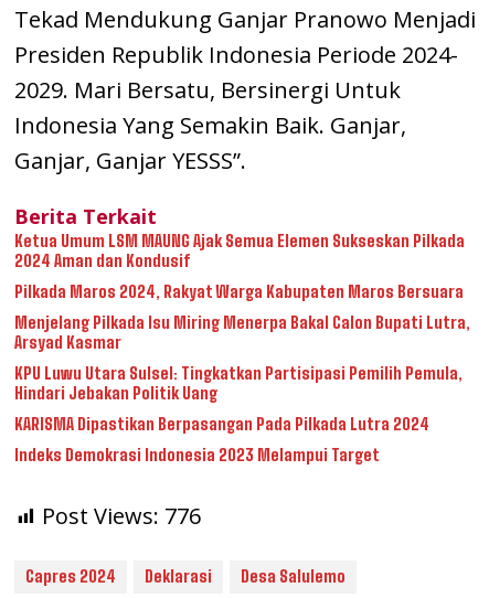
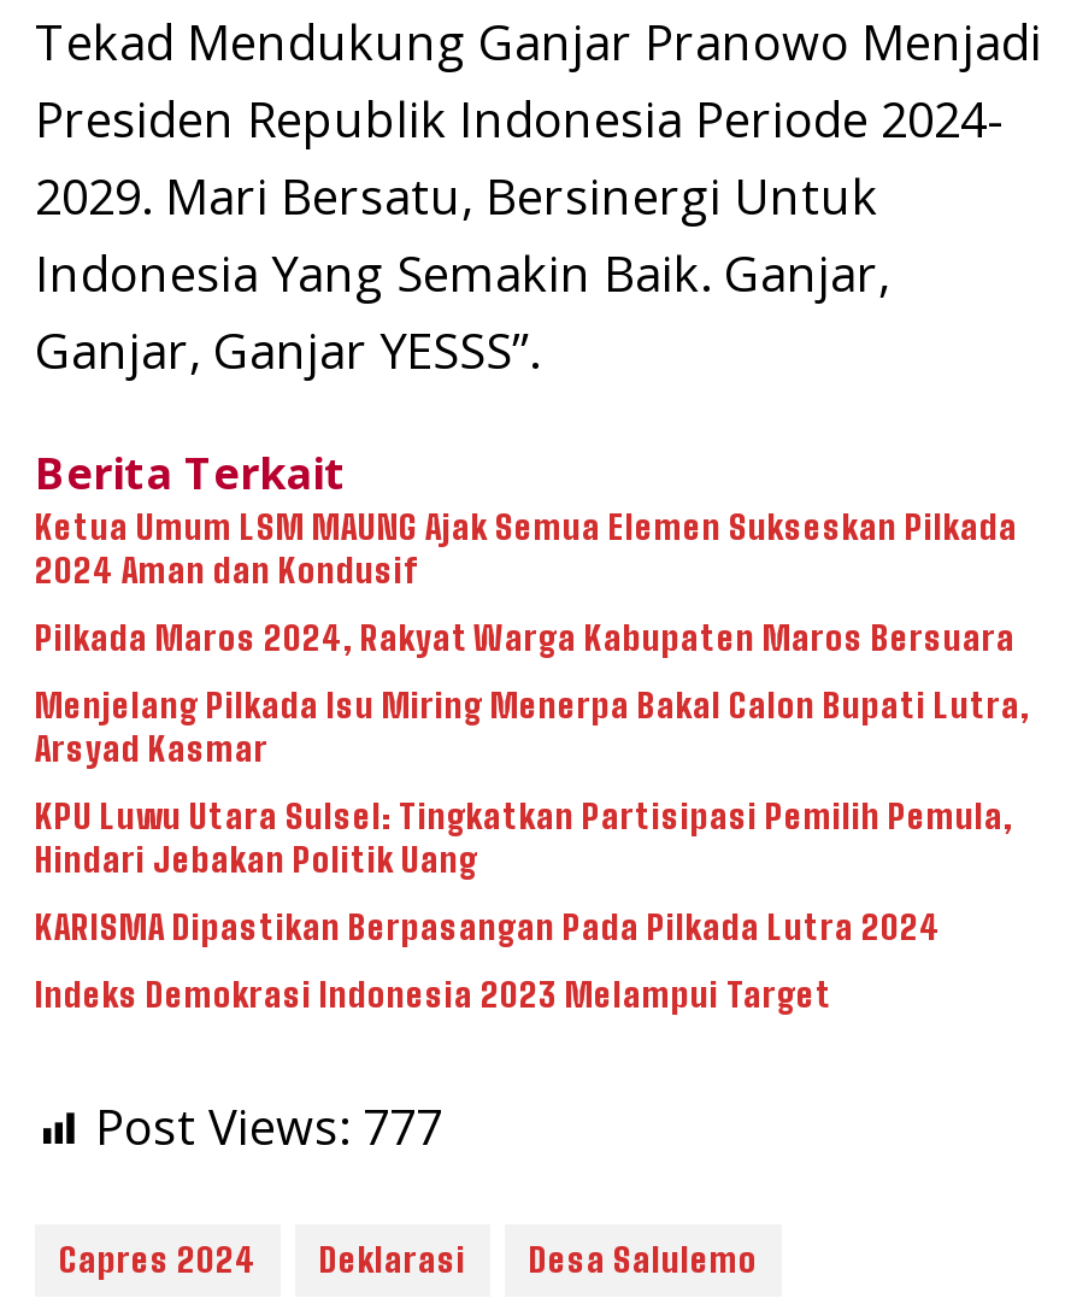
[42,501,201,531] Post Views: 776 -> [95,1095,442,1160] Post Views: 777

